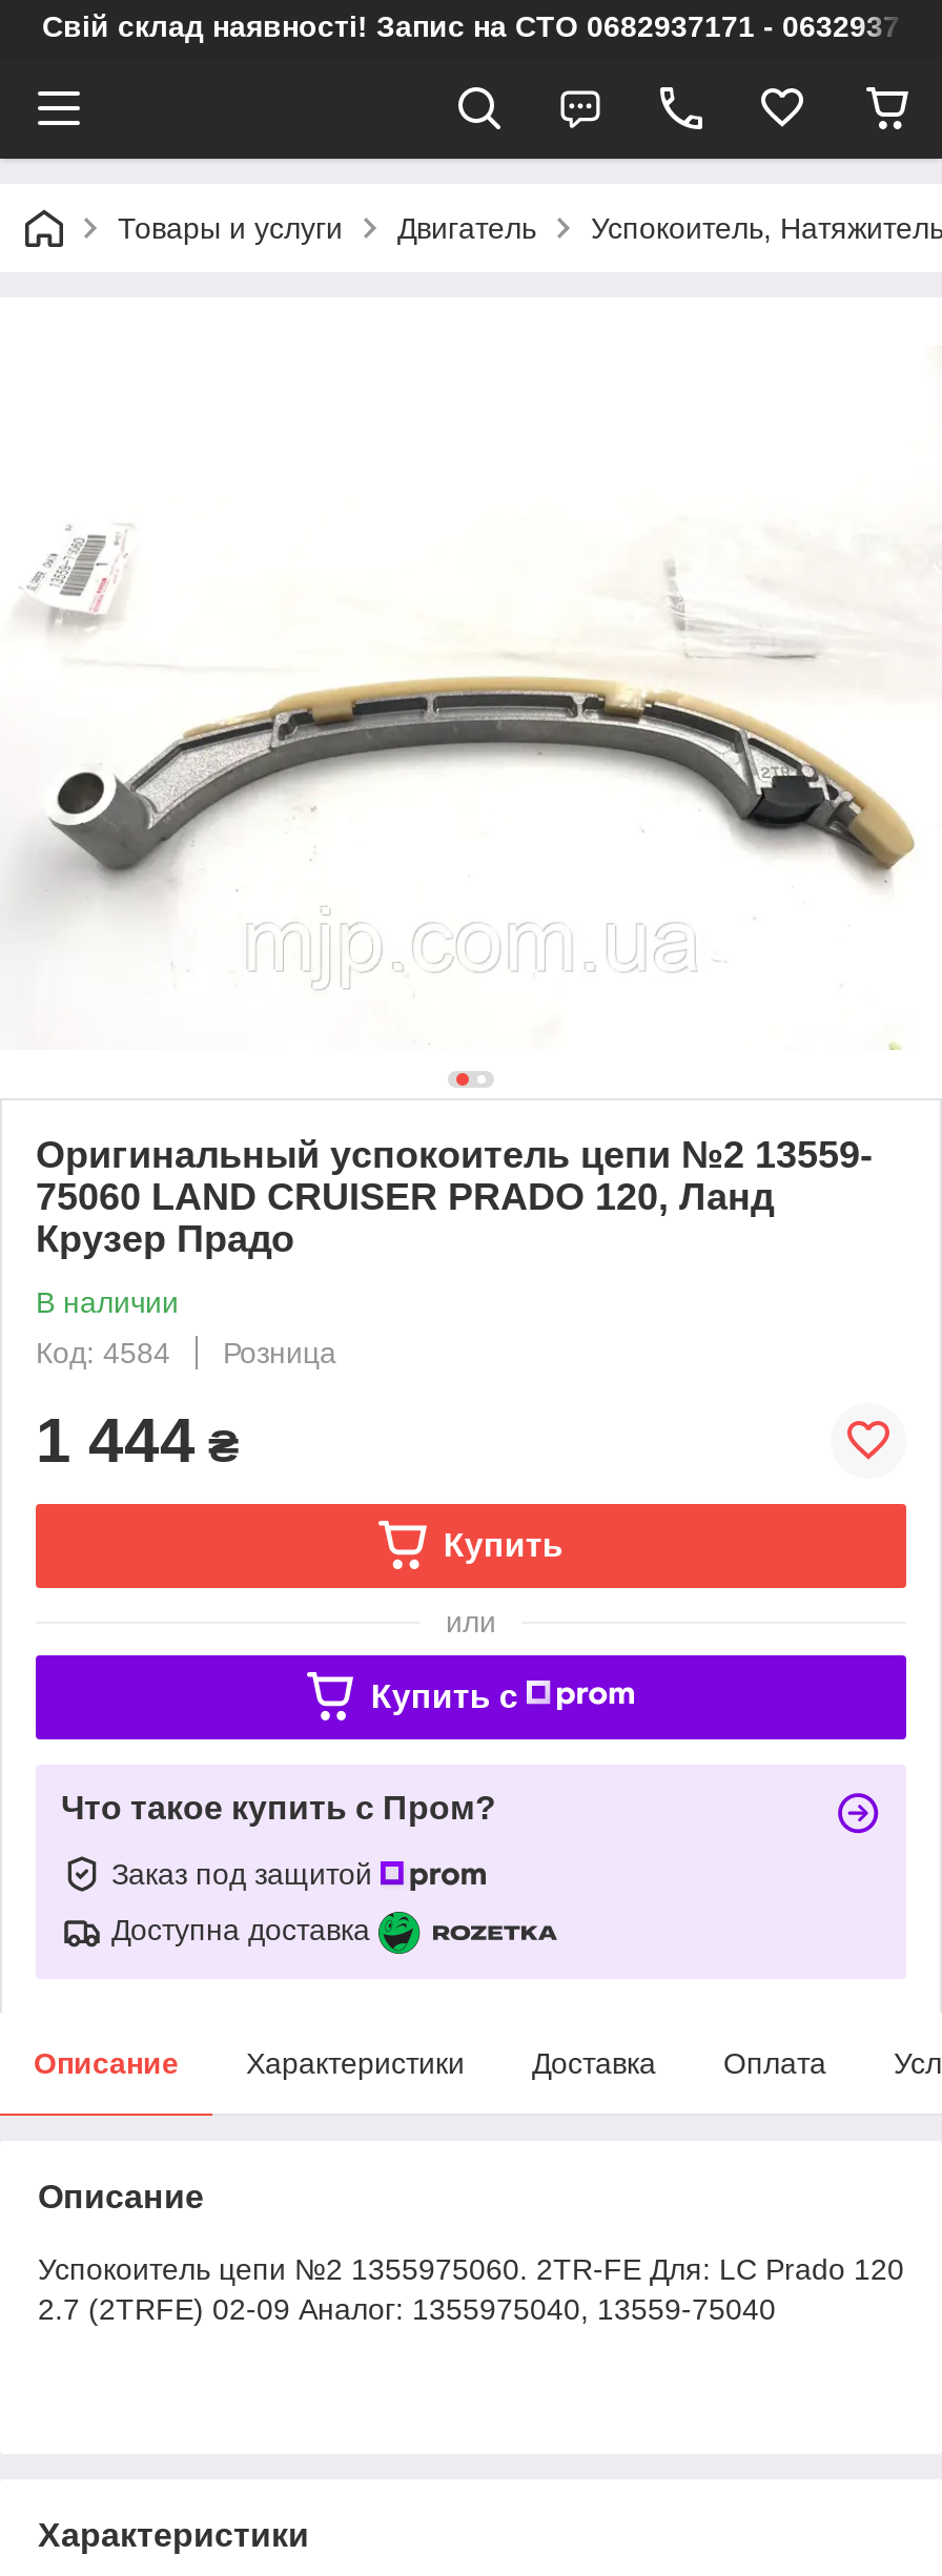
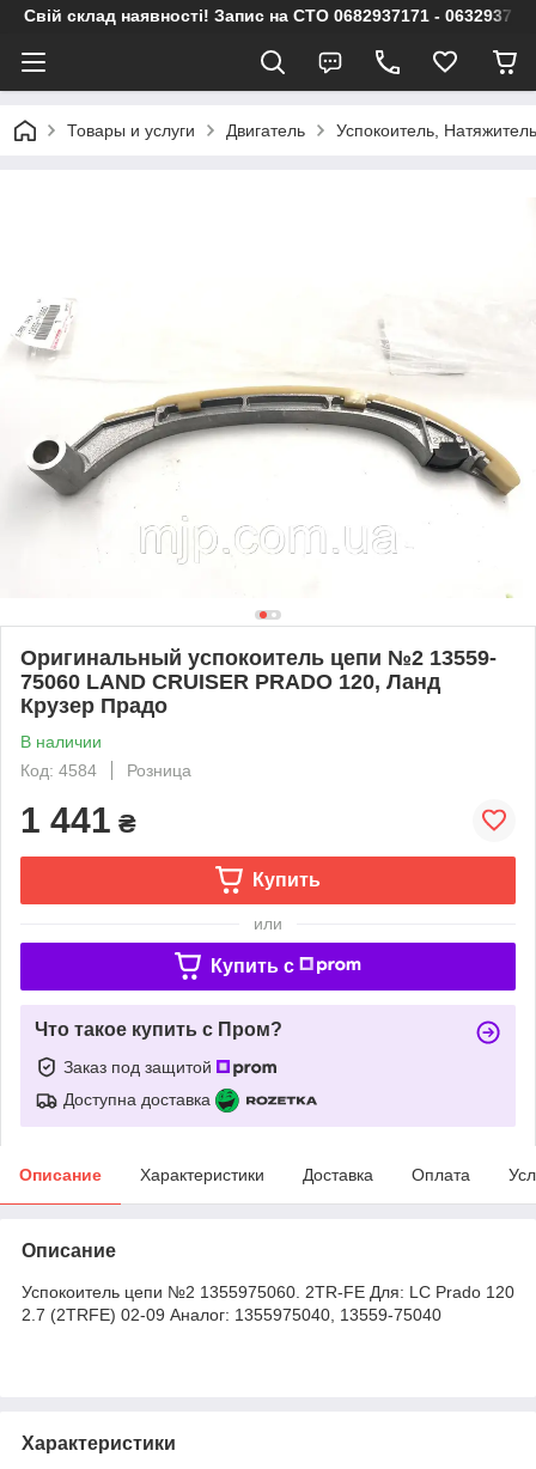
[36,1405,240,1474] 1 444 ₴ -> [20,800,136,840] 1 441 ₴

